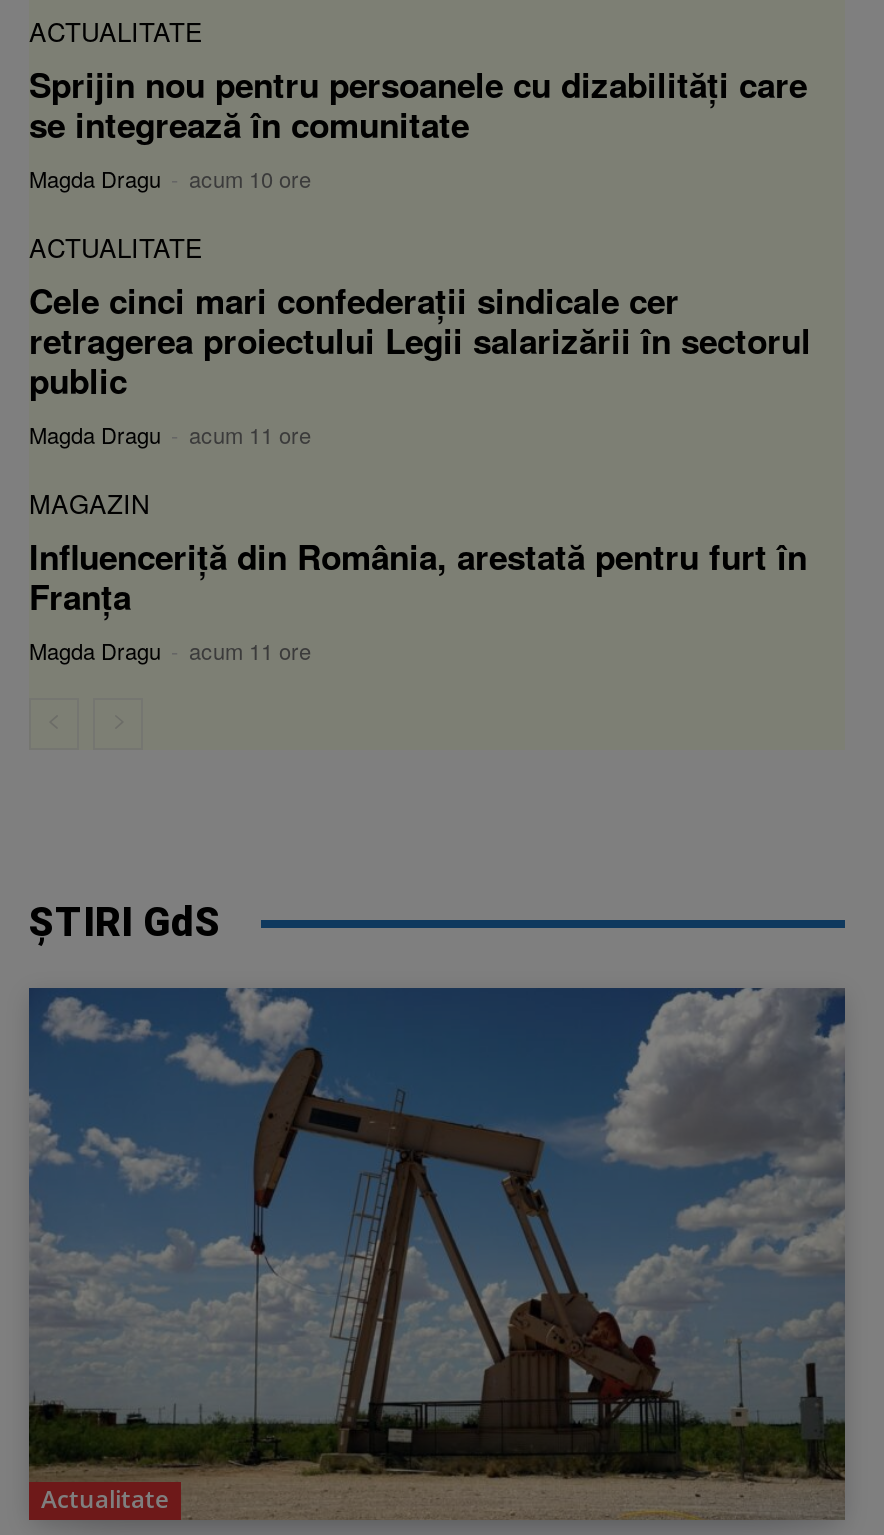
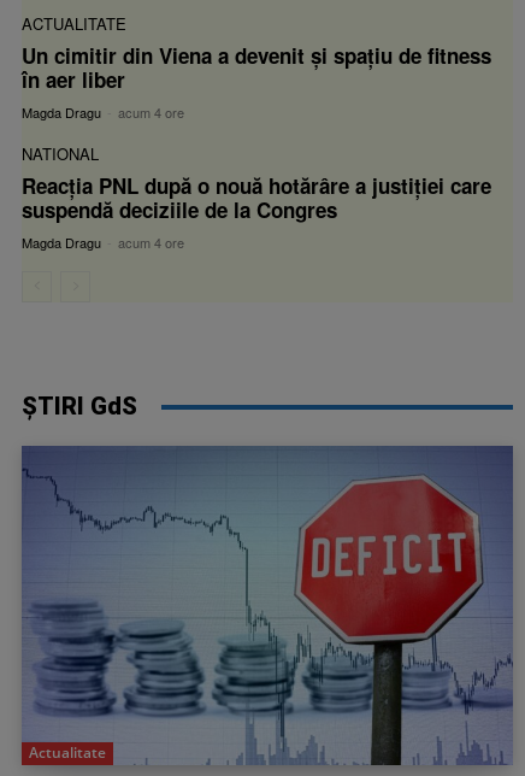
[29,60,811,666] Sprijin nou pentru persoanele cu dizabilități care | se integrează în comunitate | Magda Dragu - acum 10 ore | ACTUALITATE | Cele cinci mari confederaţii sindicale cer | retragerea proiectului Legii salarizării în sectorul | public | Magda Dragu - acum 11 ore | MAGAZIN | Influenceriță din România, arestată pentru furt în | Franţa | Magda Dragu - acum 11 ore -> [22,41,491,252] Un cimitir din Viena a devenit și spațiu de fitness | în aer liber | Magda Dragu - acum 4 ore | NATIONAL | Reacția PNL după o nouă hotărâre a justiției care | suspendă deciziile de la Congres | Magda Dragu - acum 4 ore
[27,988,847,1522] [image] -> [22,445,514,766] [image]

